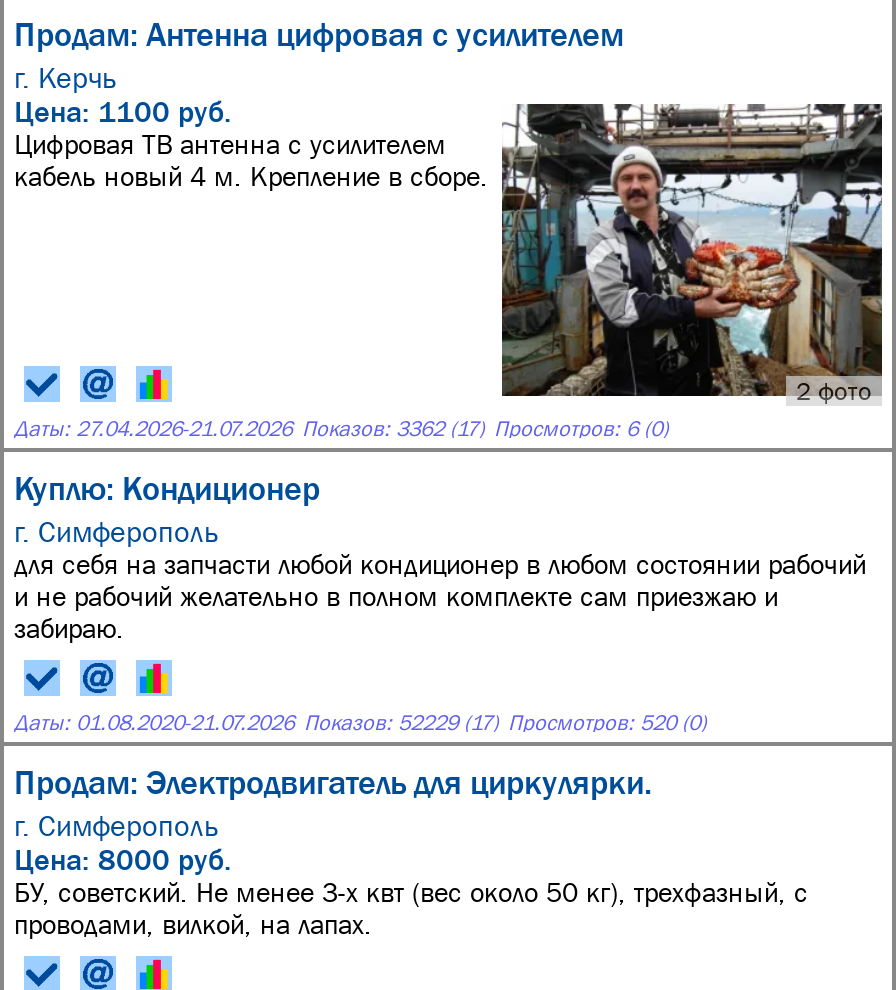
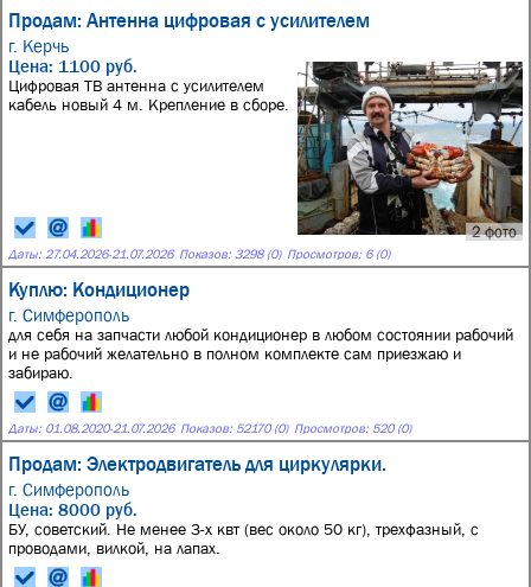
[14,417,668,441] Даты: 27.04.2026-21.07.2026 Показов: 3362 (17) Просмотров: 6 (0) -> [8,247,390,261] Даты: 27.04.2026-21.07.2026 Показов: 3298 (0) Просмотров: 6 (0)
[14,709,706,733] Даты: 01.08.2020-21.07.2026 Показов: 52229 (17) Просмотров: 520 (0) -> [8,420,411,435] Даты: 01.08.2020-21.07.2026 Показов: 52170 (0) Просмотров: 520 (0)

